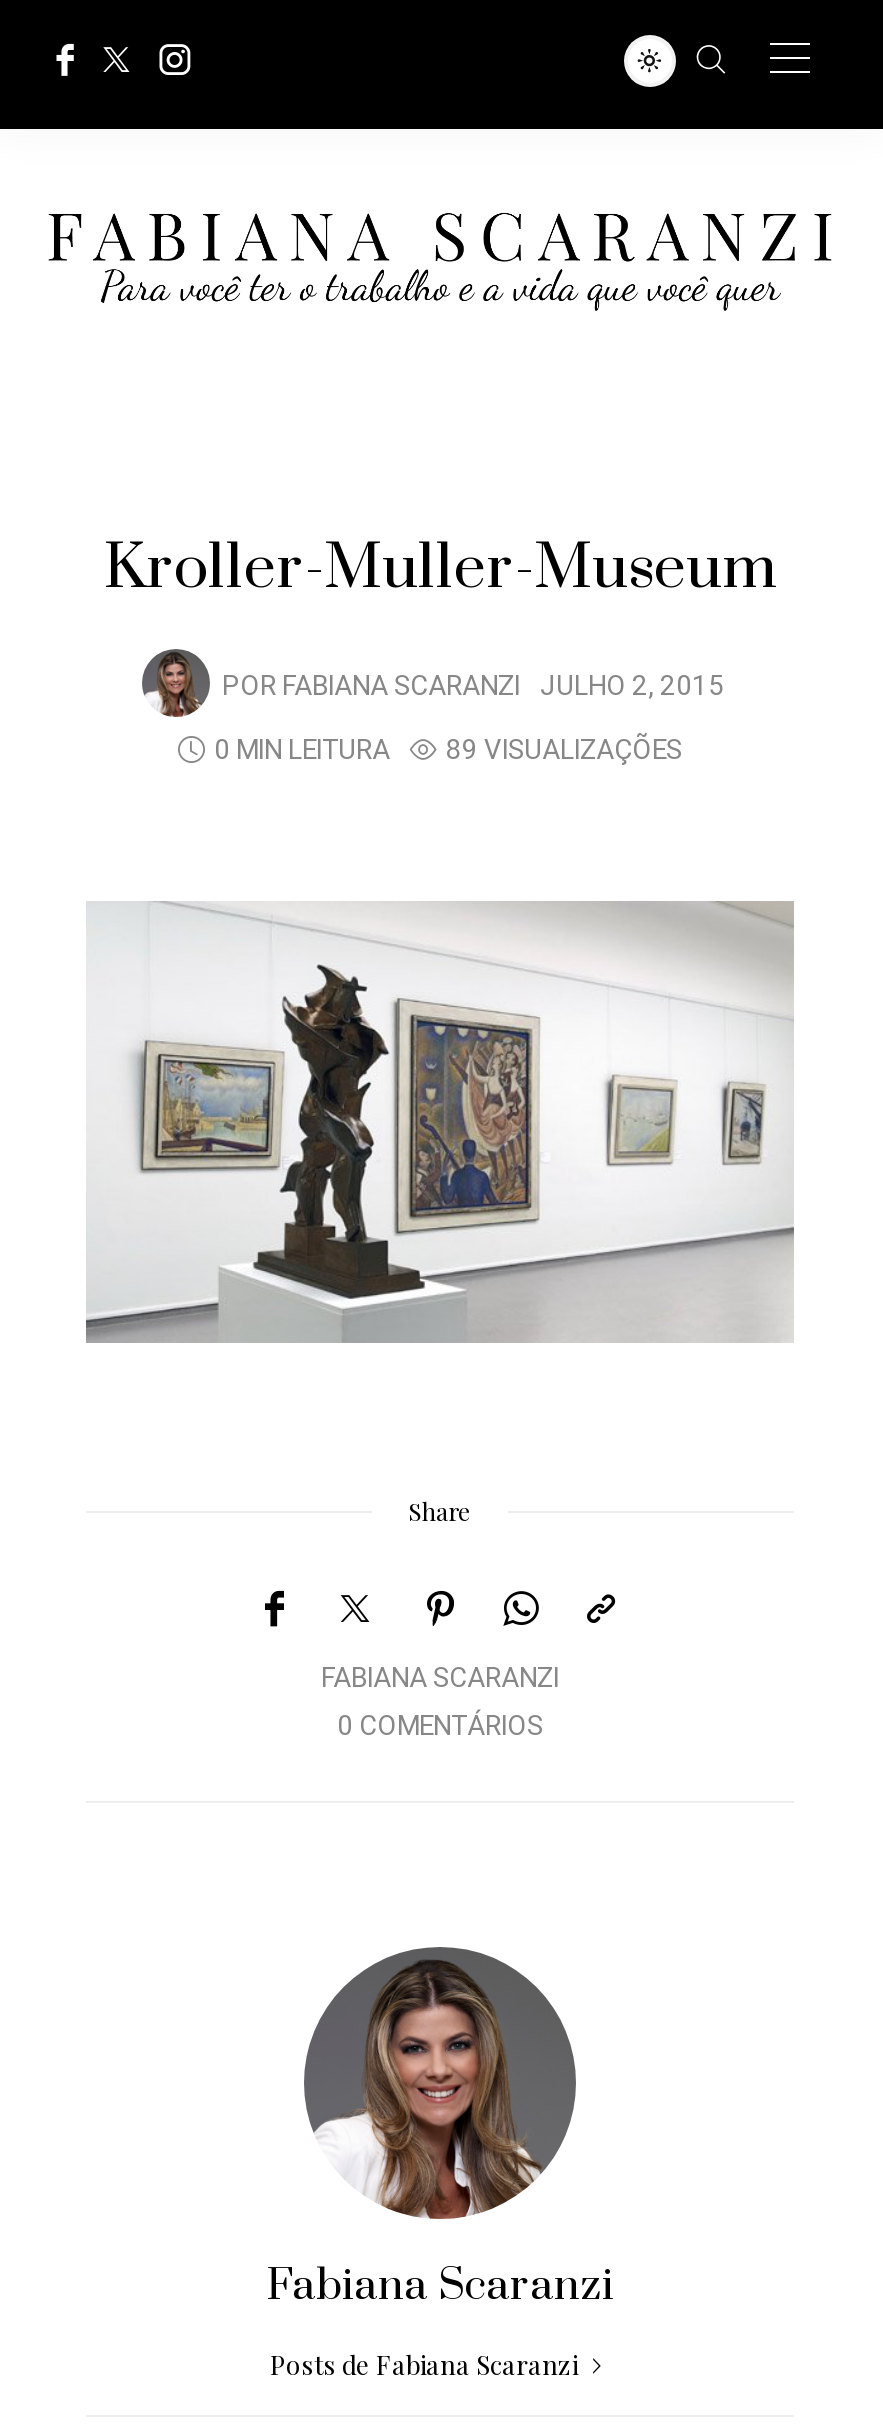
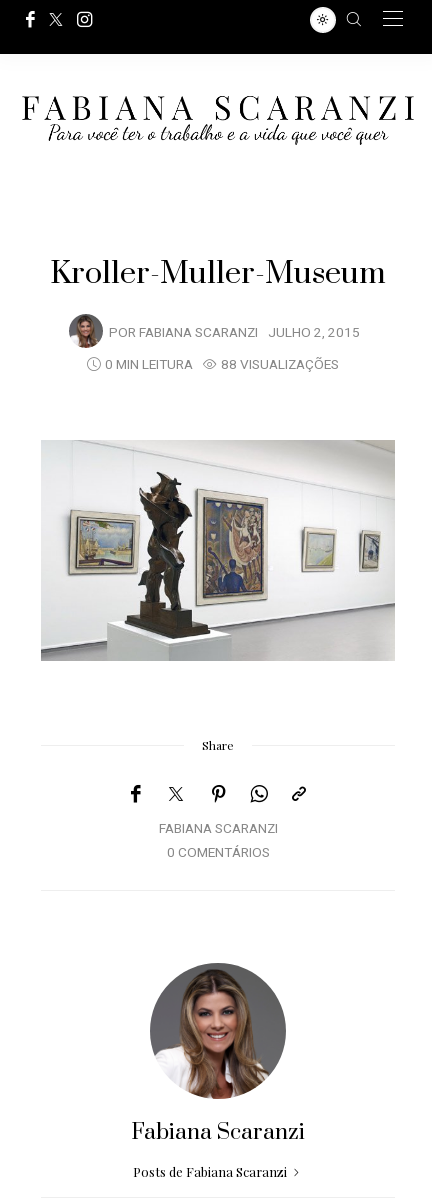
[446,730,682,770] 89 VISUALIZAÇÕES -> [221,355,339,375] 88 VISUALIZAÇÕES

